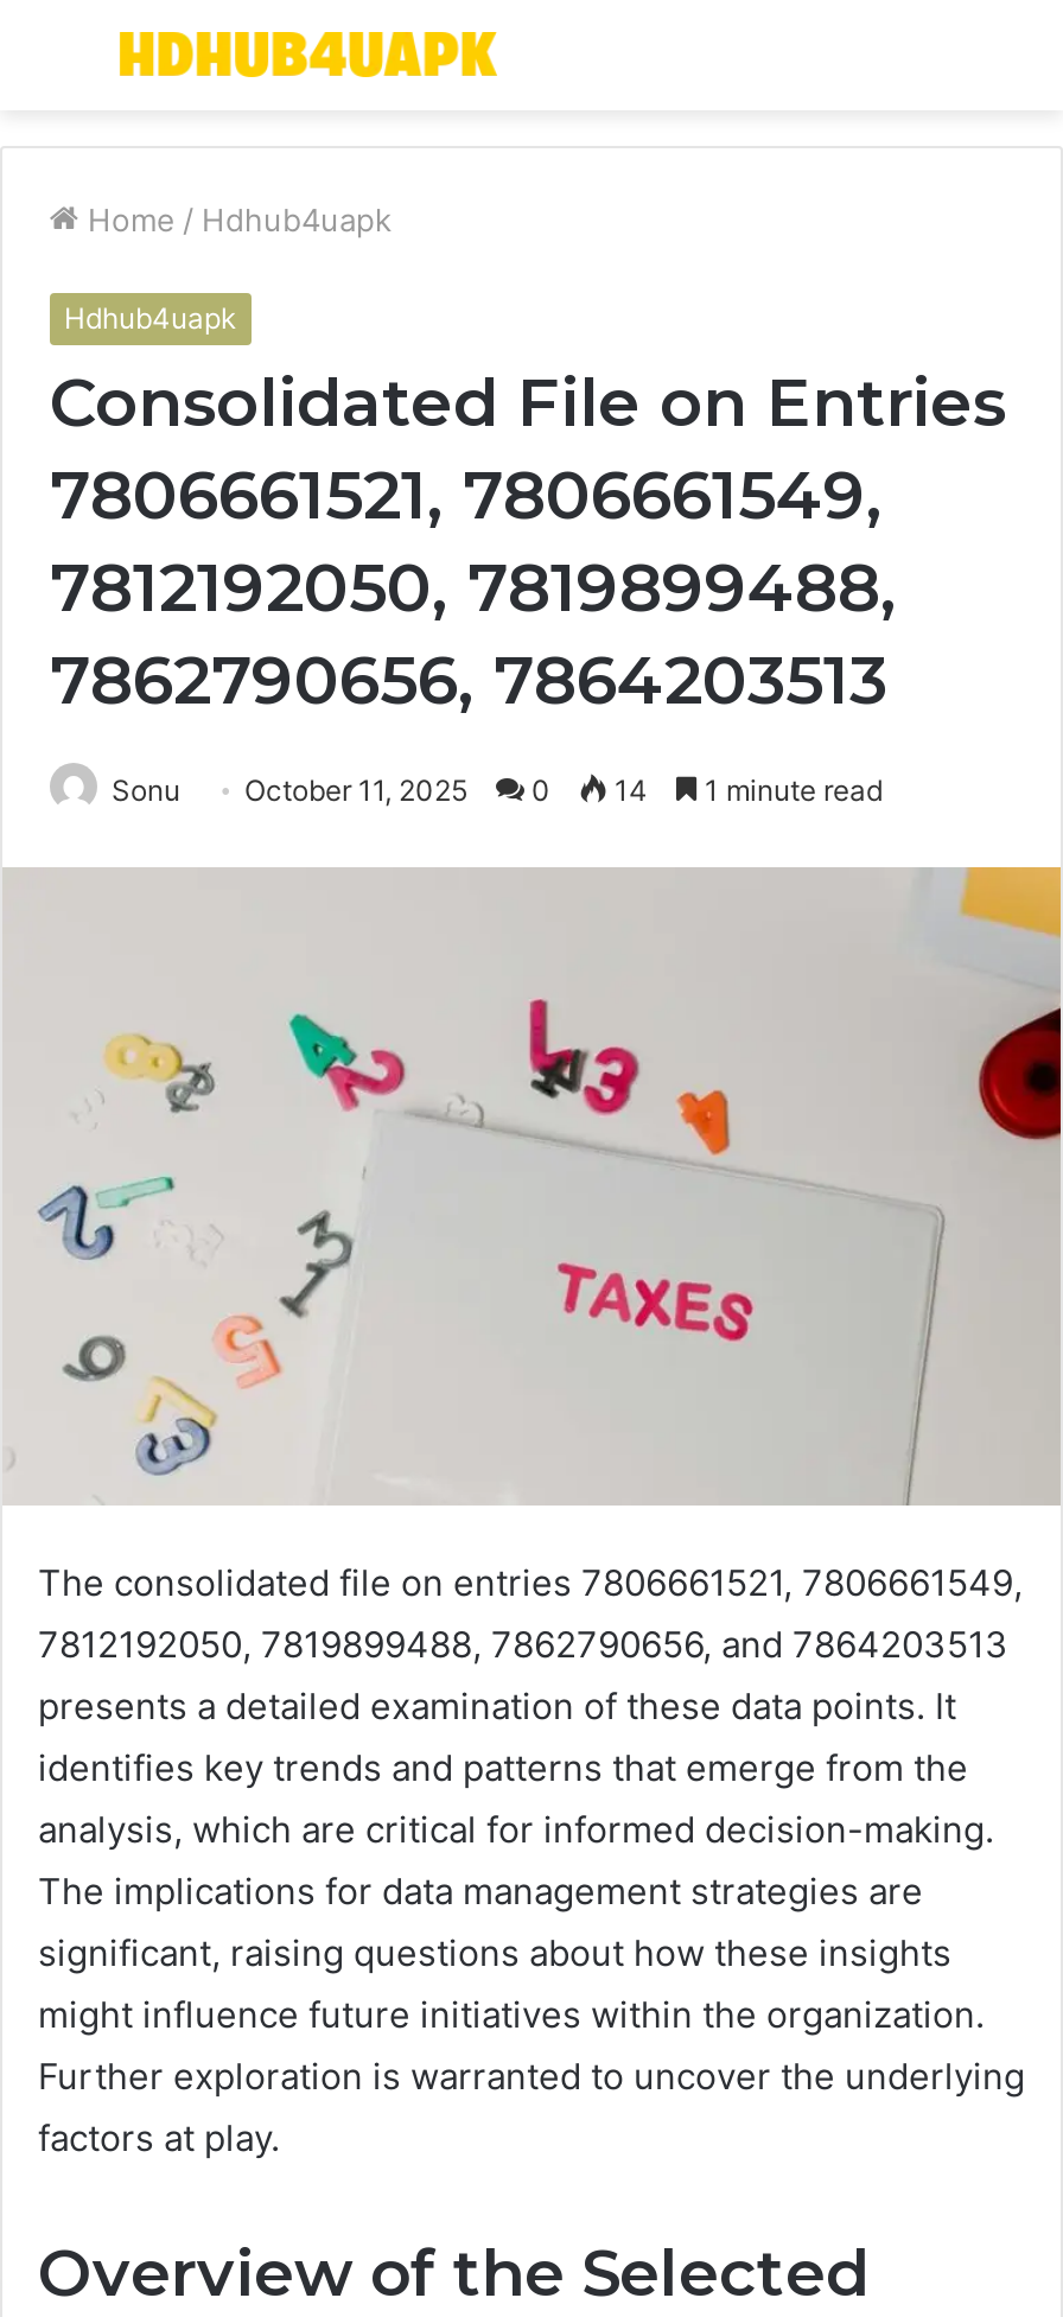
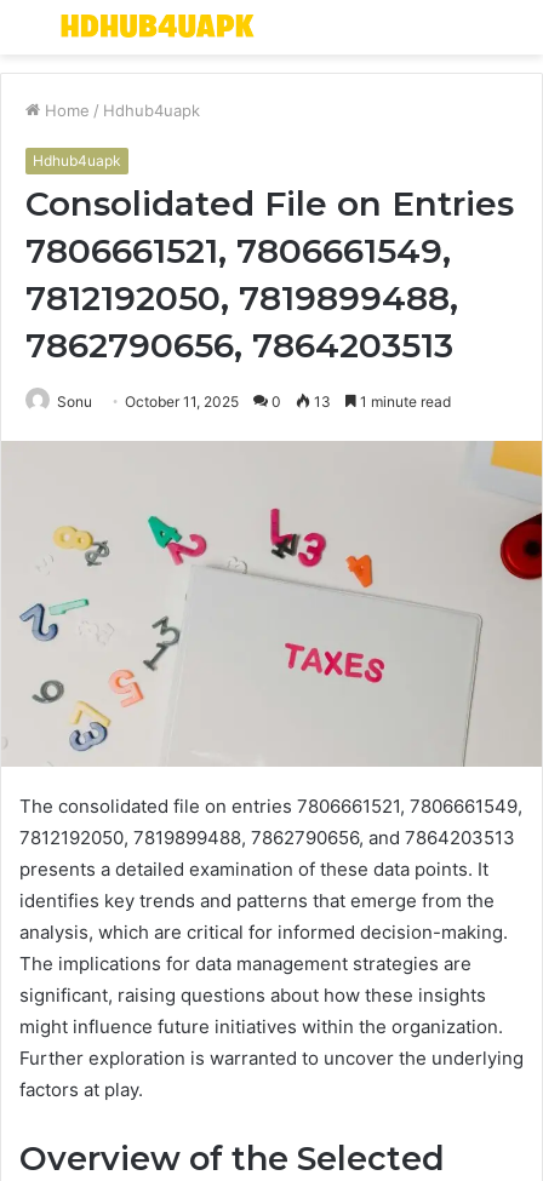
[112,772,883,807] Sonu October 11, 2025 0 14 1 minute read -> [57,392,451,410] Sonu October 11, 2025 0 13 1 minute read

